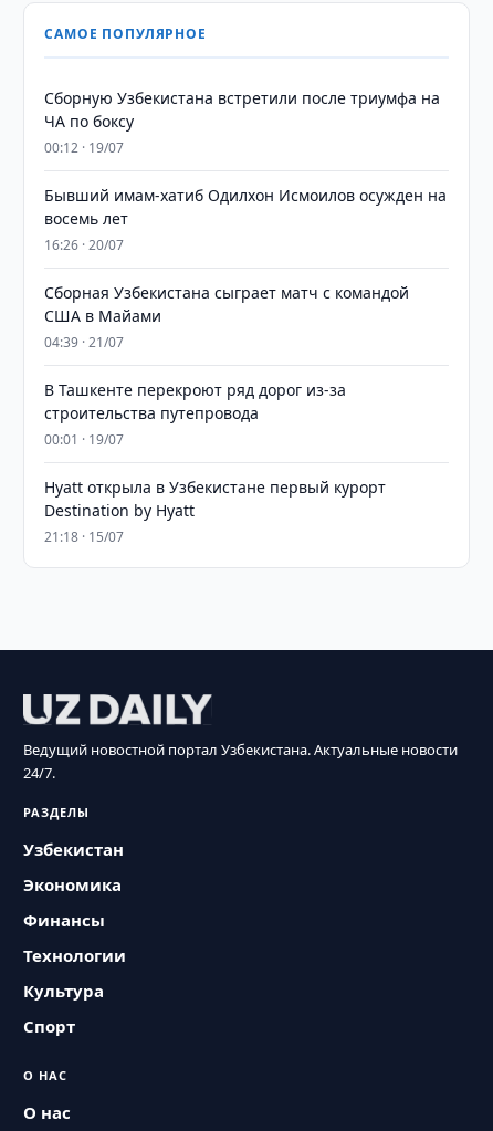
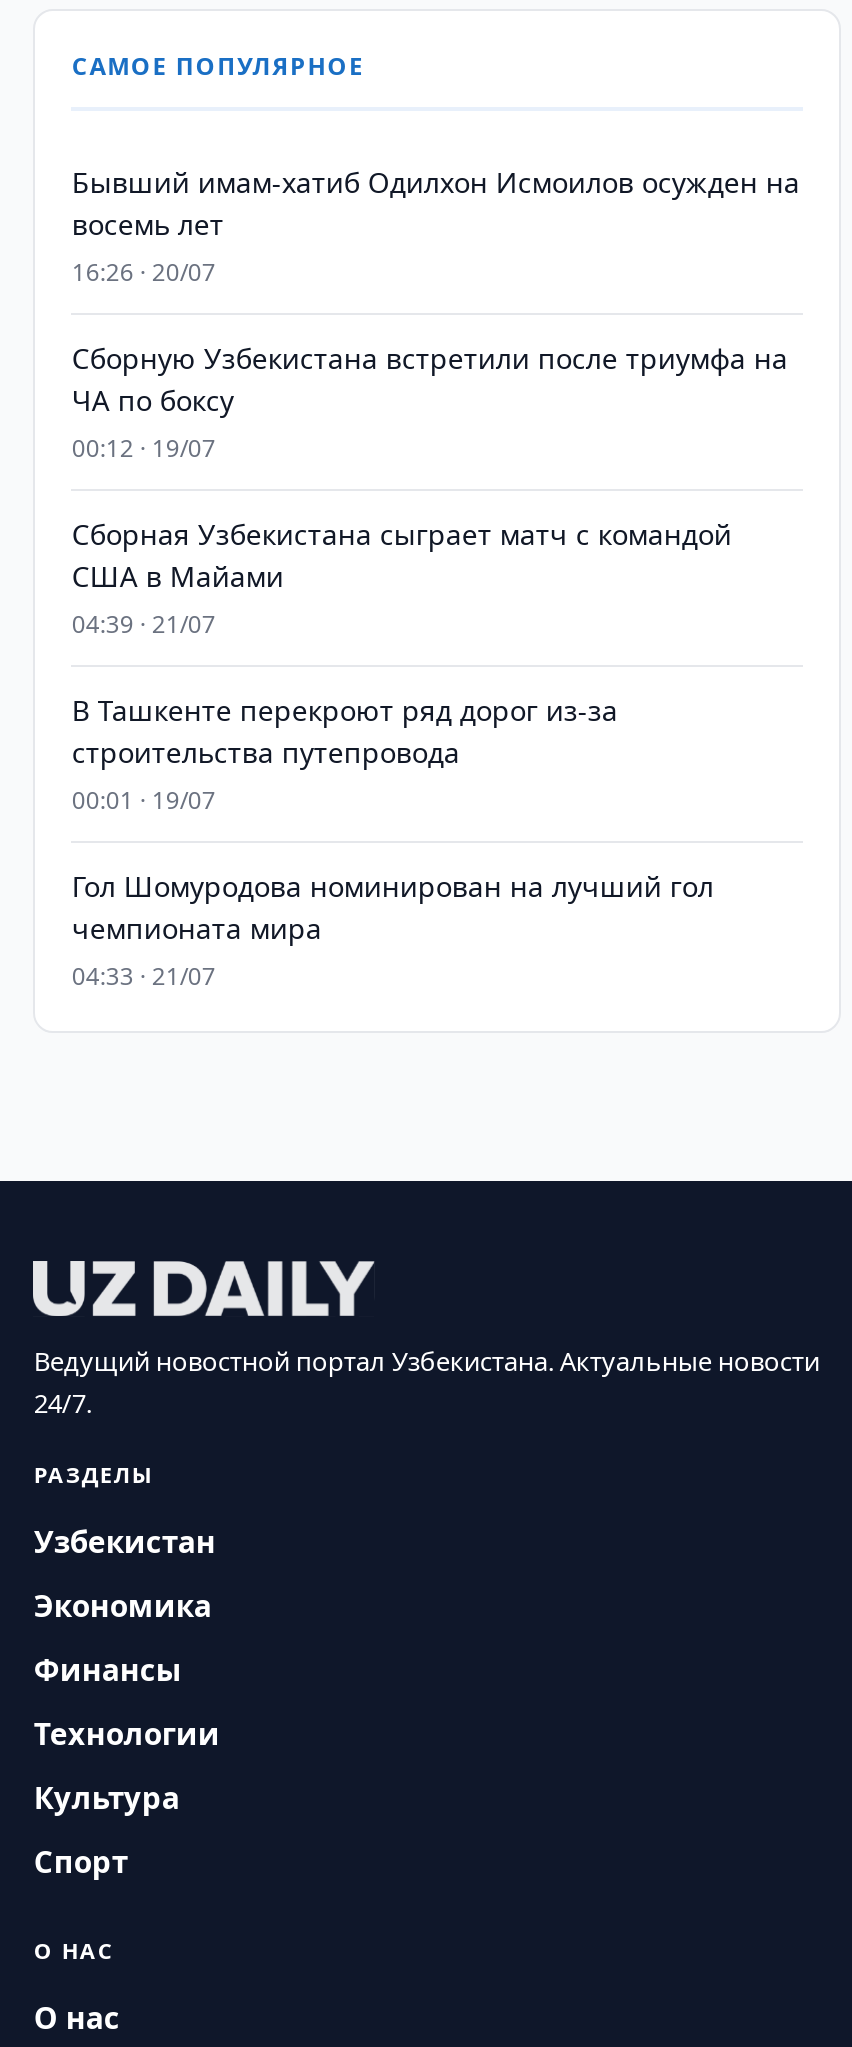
moved [45,87,440,157] -> [72,339,788,465]: Сборную Узбекистана встретили после триумфа на | ЧА по боксу | 00:12 · 19/07
moved [45,185,447,254] -> [72,163,800,289]: Бывший имам-хатиб Одилхон Исмоилов осужден на | восемь лет | 16:26 · 20/07
[45,477,386,546] Hyatt открыла в Узбекистане первый курорт | Destination by Hyatt | 21:18 · 15/07 -> [72,867,714,993] Гол Шомуродова номинирован на лучший гол | чемпионата мира | 04:33 · 21/07

